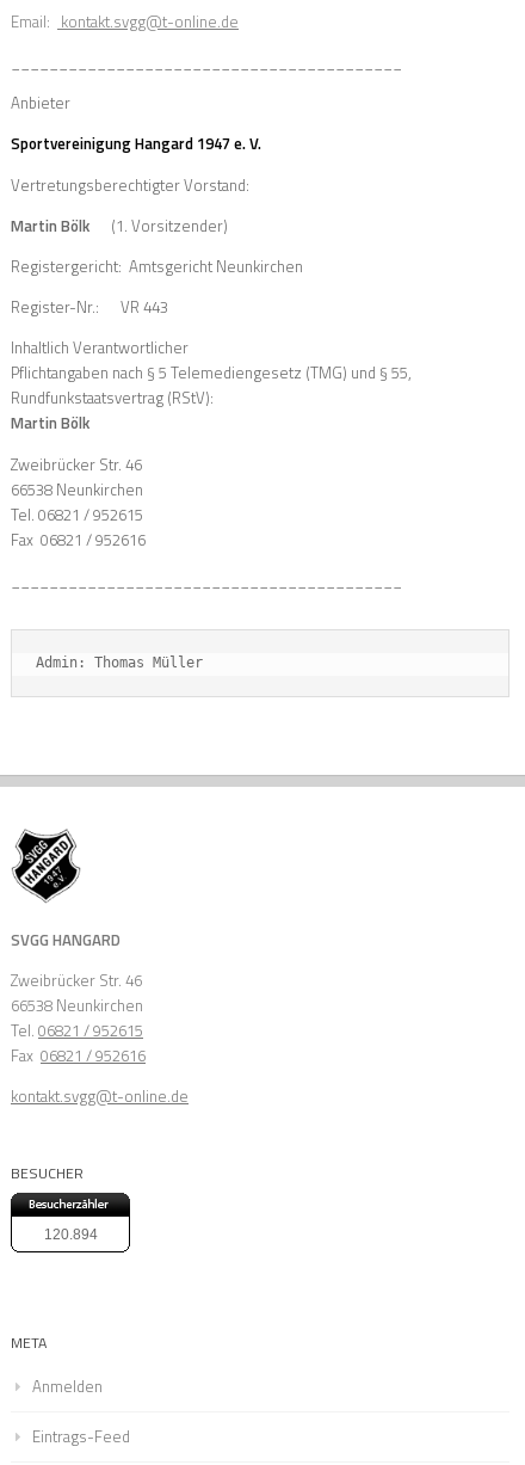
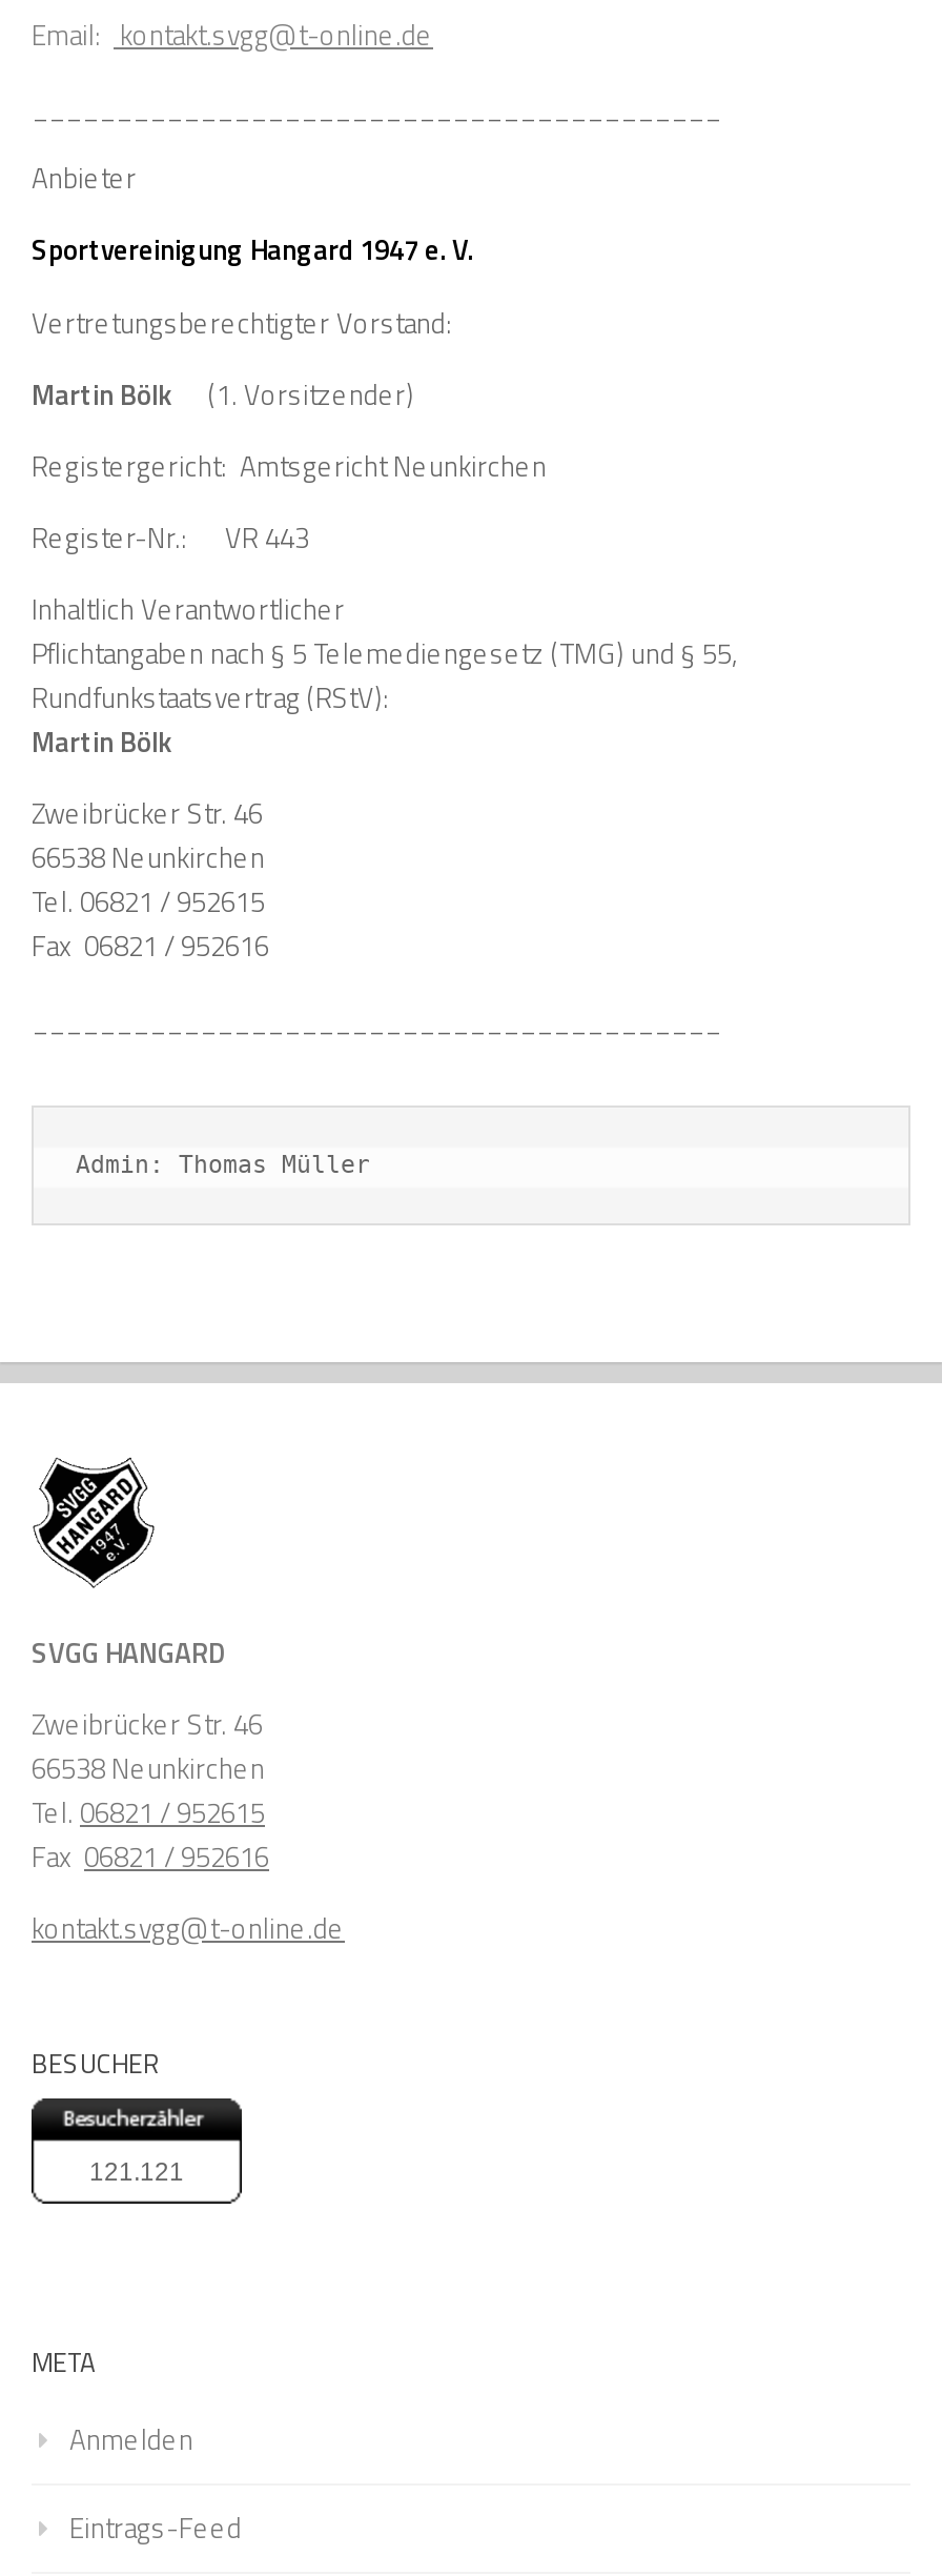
[44,1226,97,1243] 120.894 -> [89,2158,184,2187] 121.121

